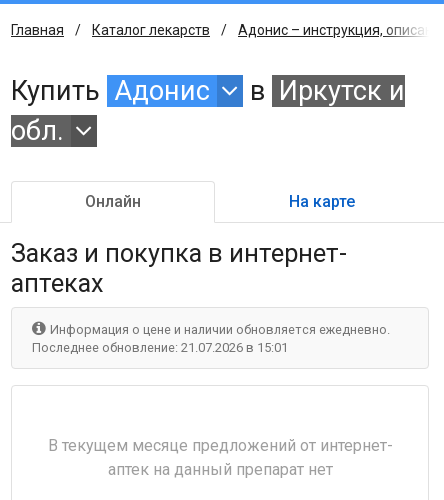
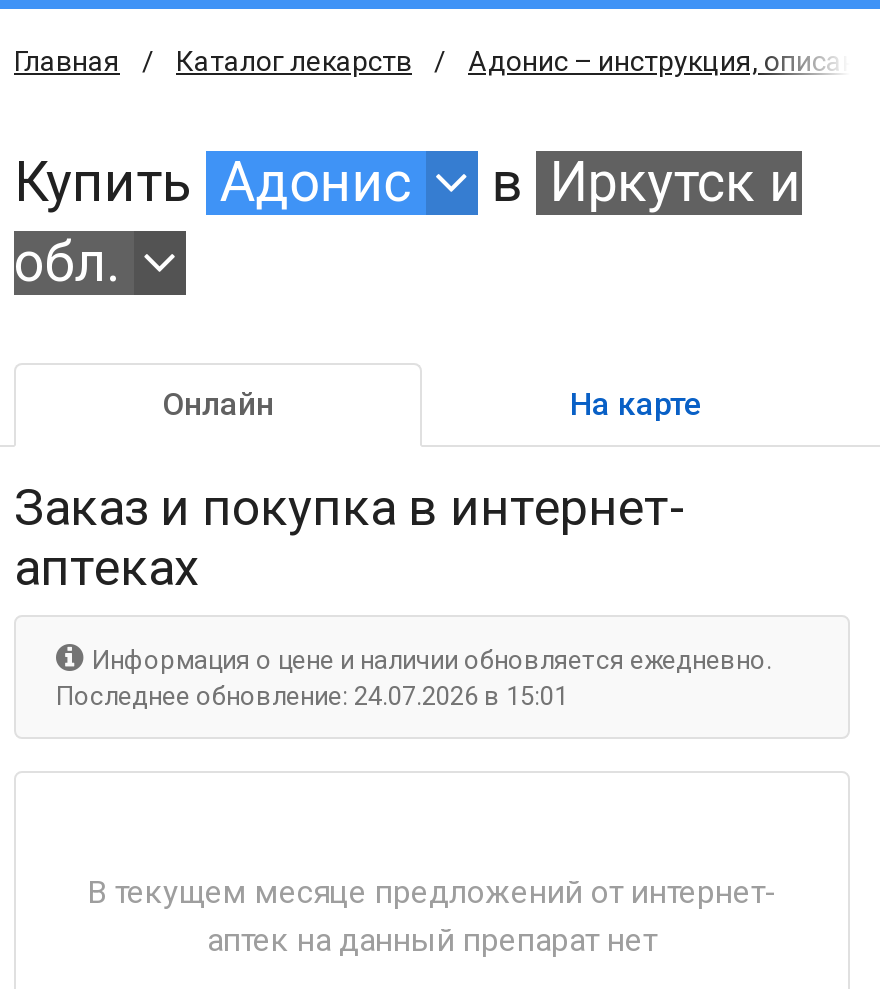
[32,340,288,355] Последнее обновление: 21.07.2026 в 15:01 -> [56,681,568,711] Последнее обновление: 24.07.2026 в 15:01

